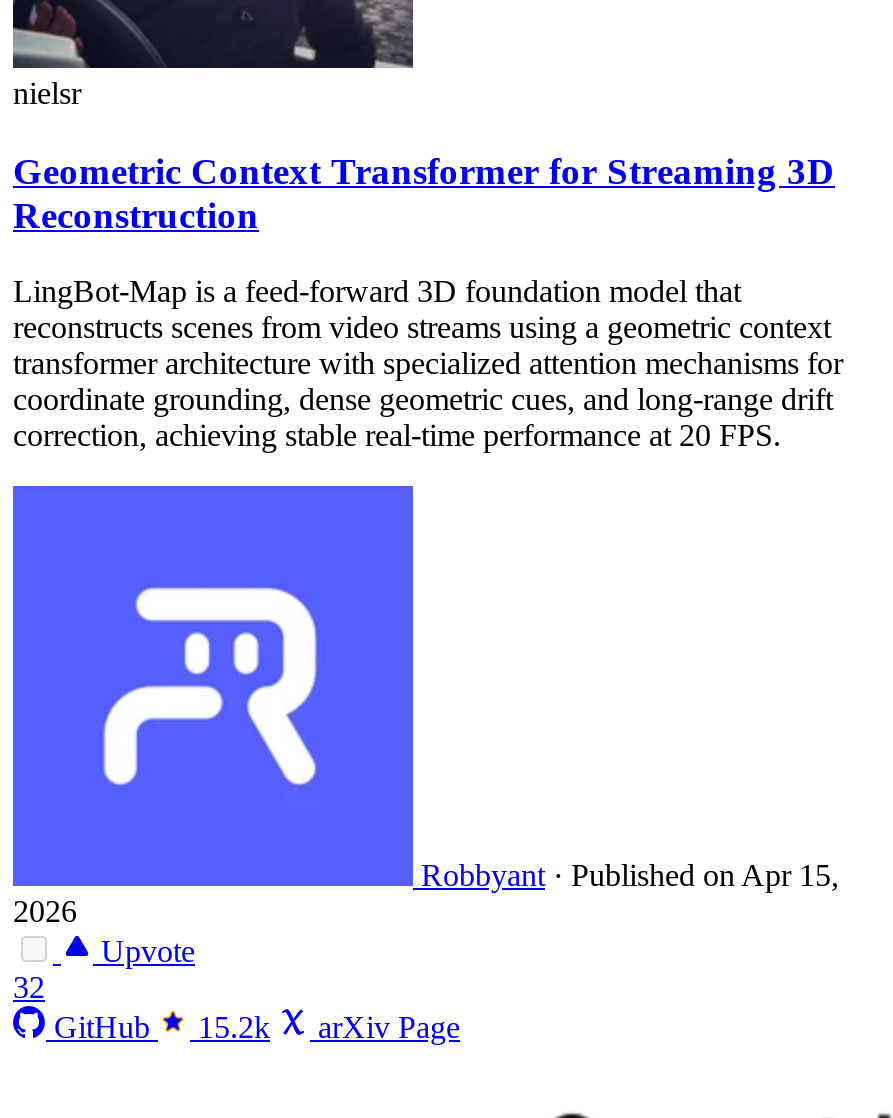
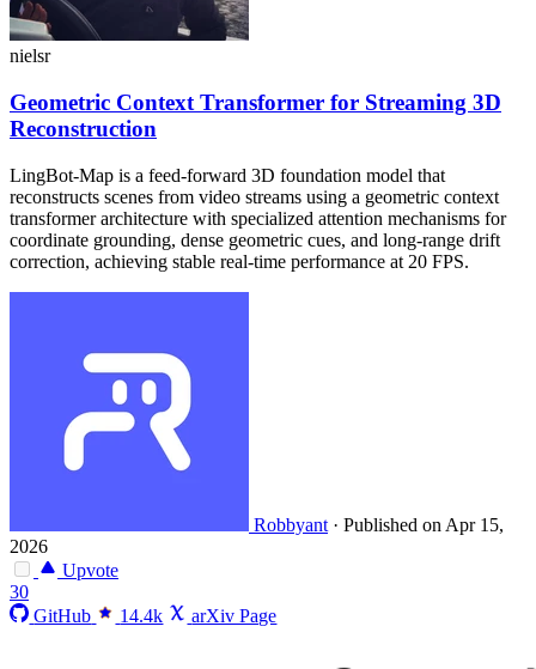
[13,971,45,1005] 32 -> [10,581,29,601] 30
[54,1011,460,1045] GitHub 15.2k arXiv Page -> [34,605,277,625] GitHub 14.4k arXiv Page

